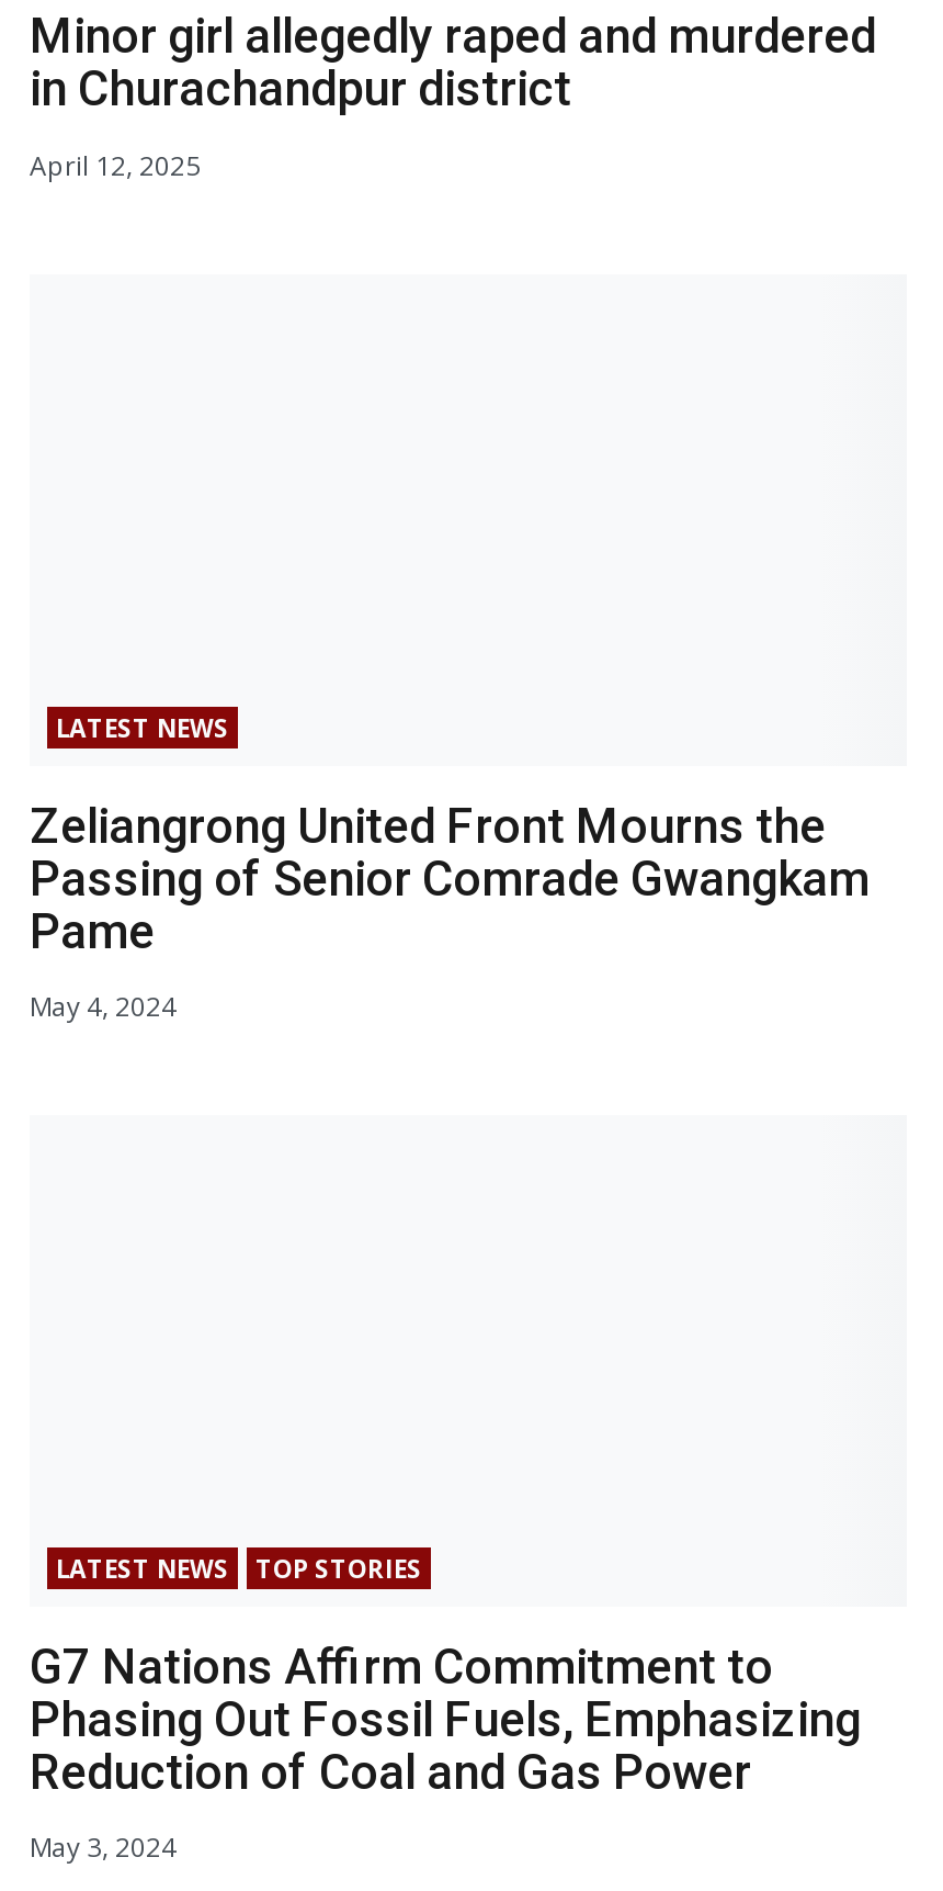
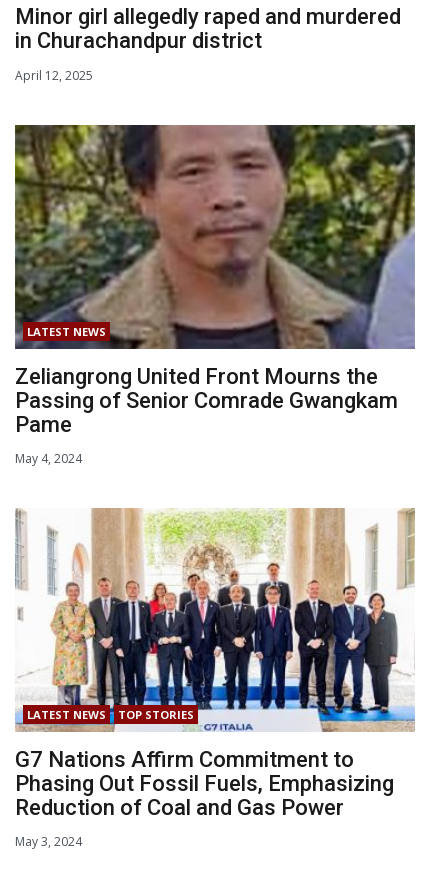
none -> [14,124,416,350] [image]
none -> [15,507,416,733] [image]

